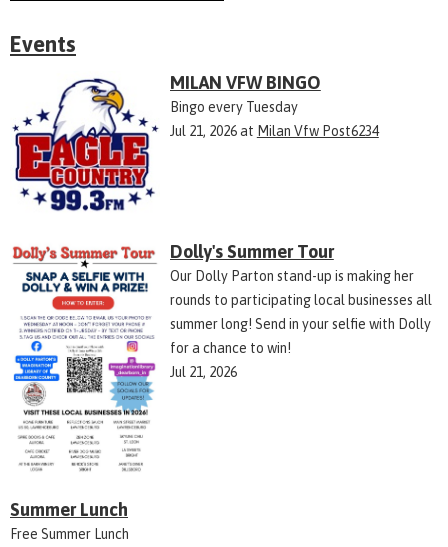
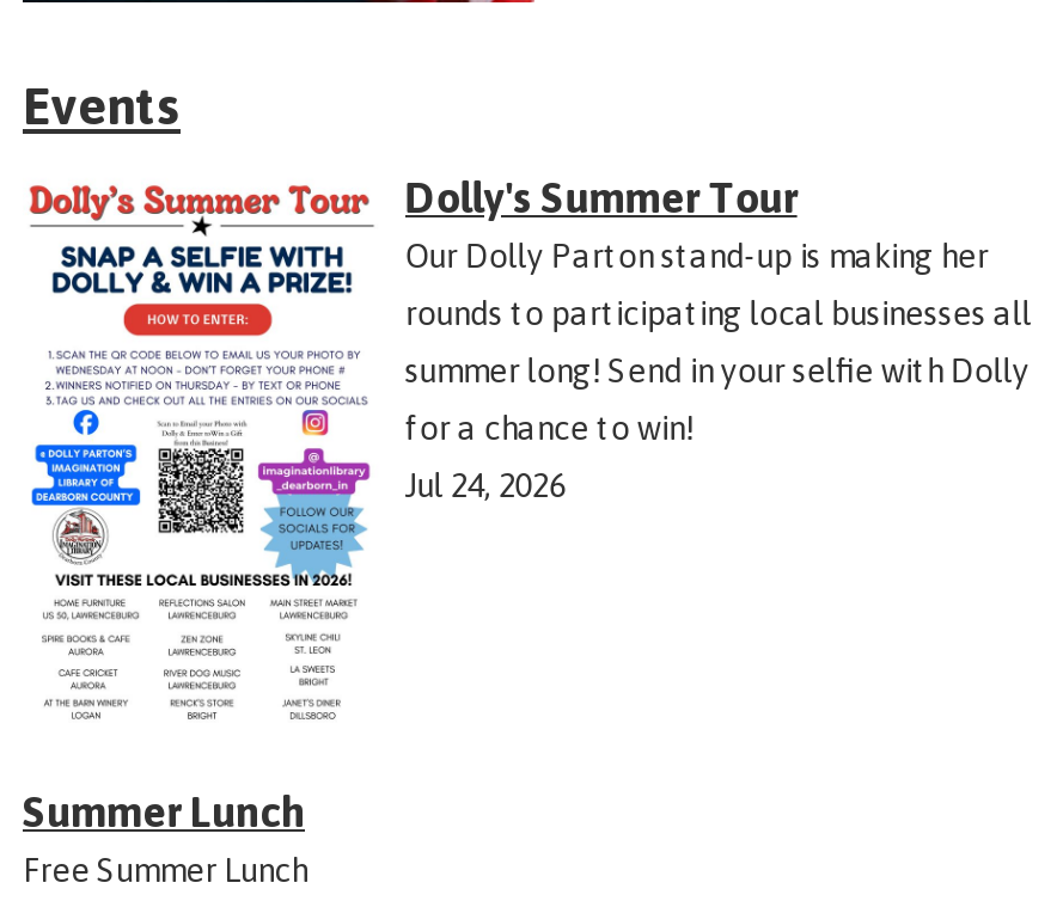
[12,72,379,228] [image] | MILAN VFW BINGO | Bingo every Tuesday | Jul 21, 2026 at Milan Vfw Post6234 -> none
[170,364,237,380] Jul 21, 2026 -> [405,465,565,503] Jul 24, 2026

